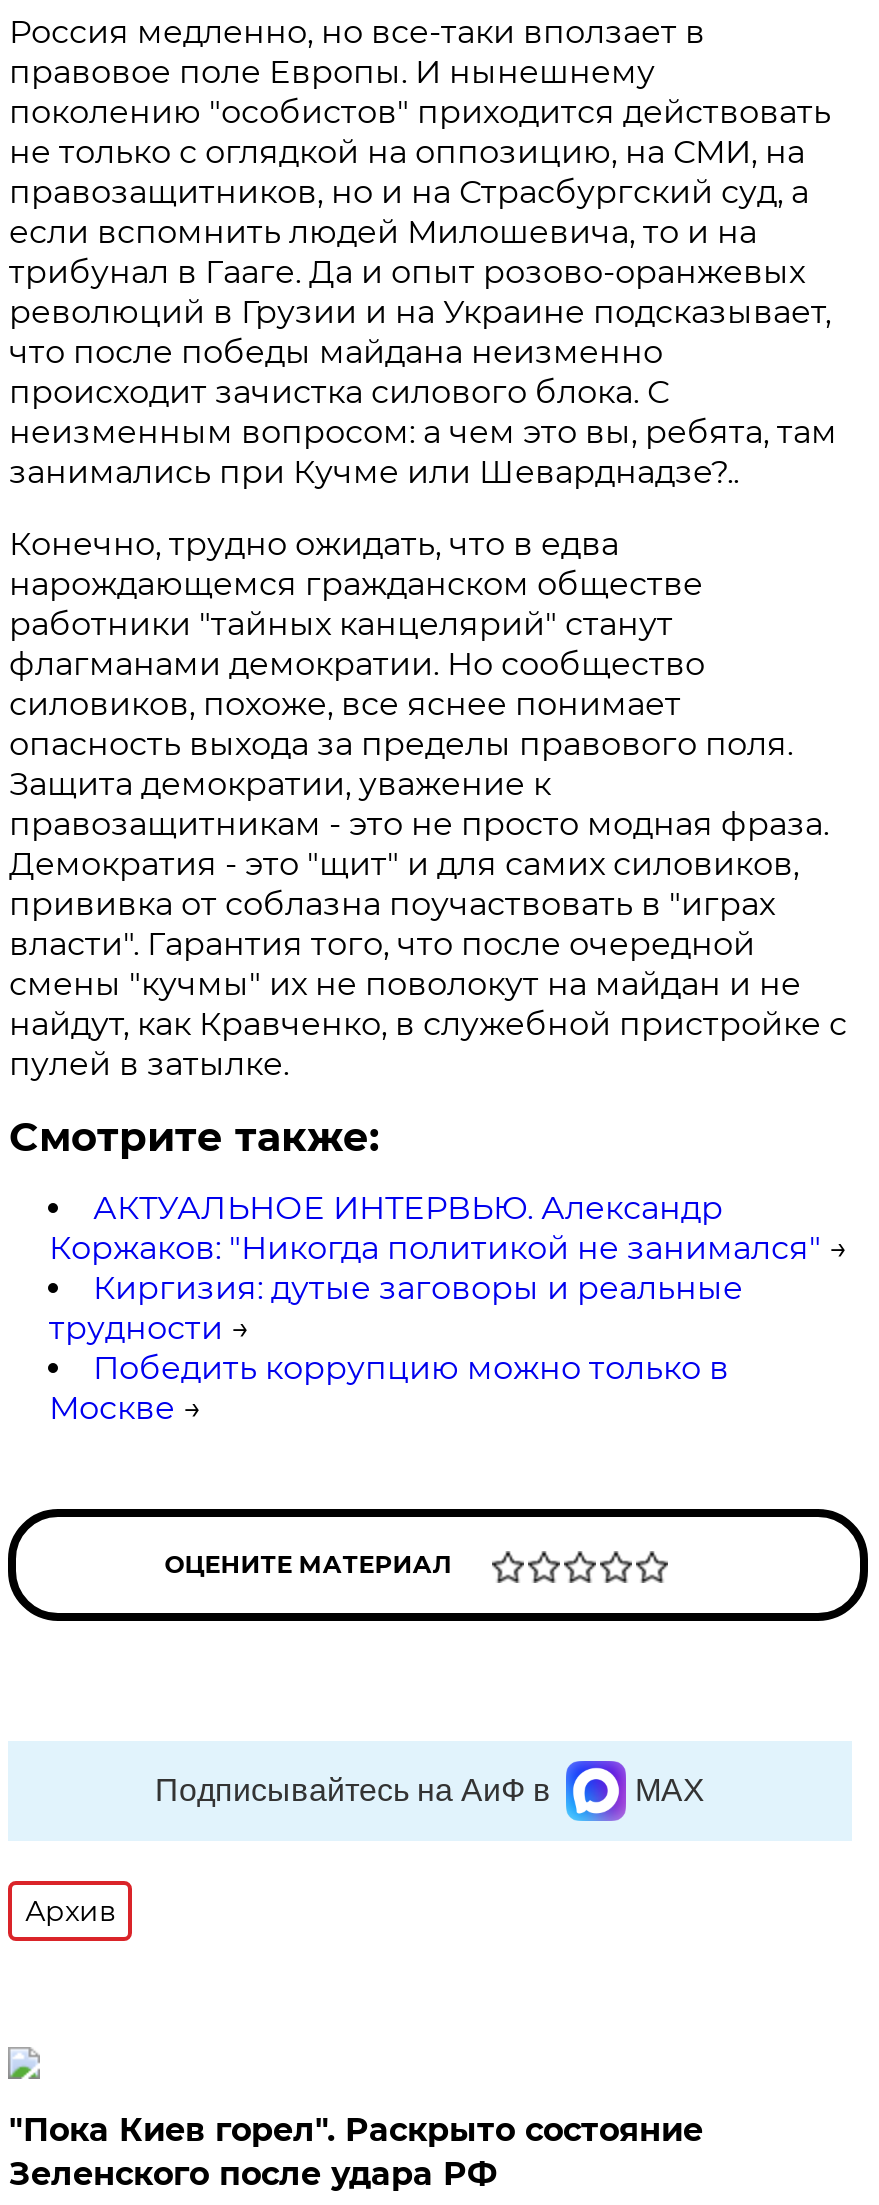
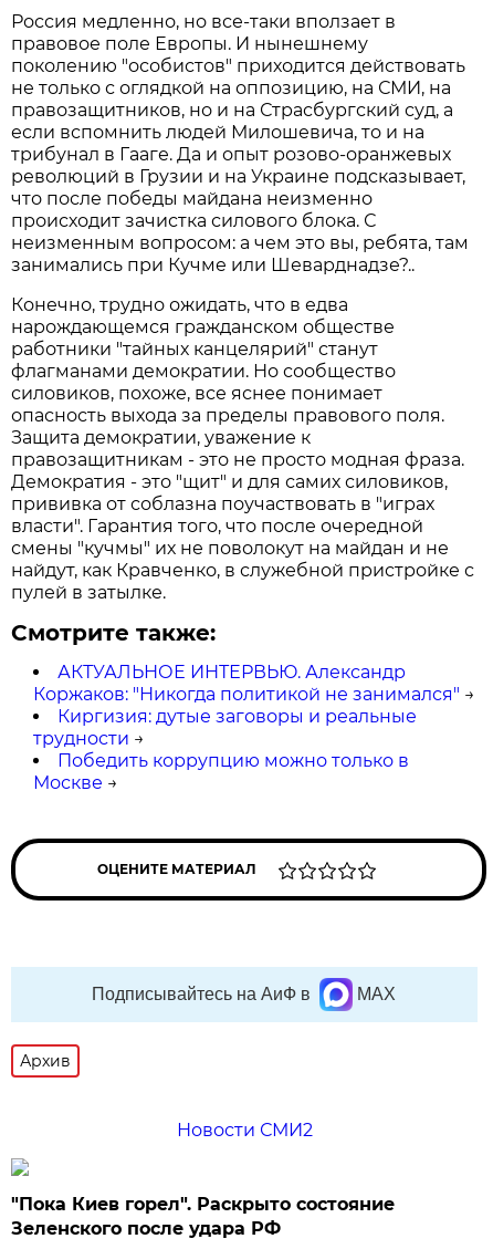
none -> [177,1120,312,1141] Новости СМИ2

